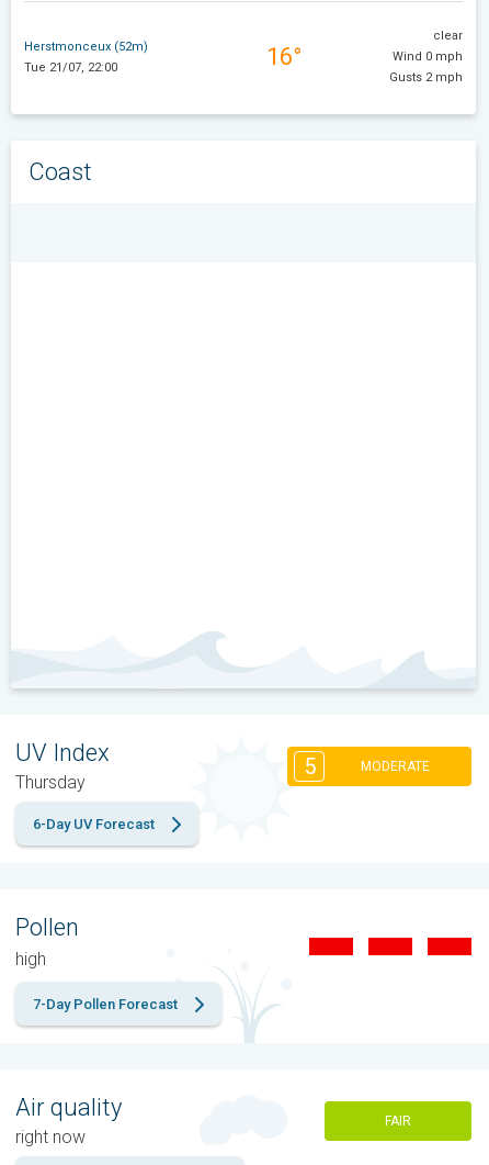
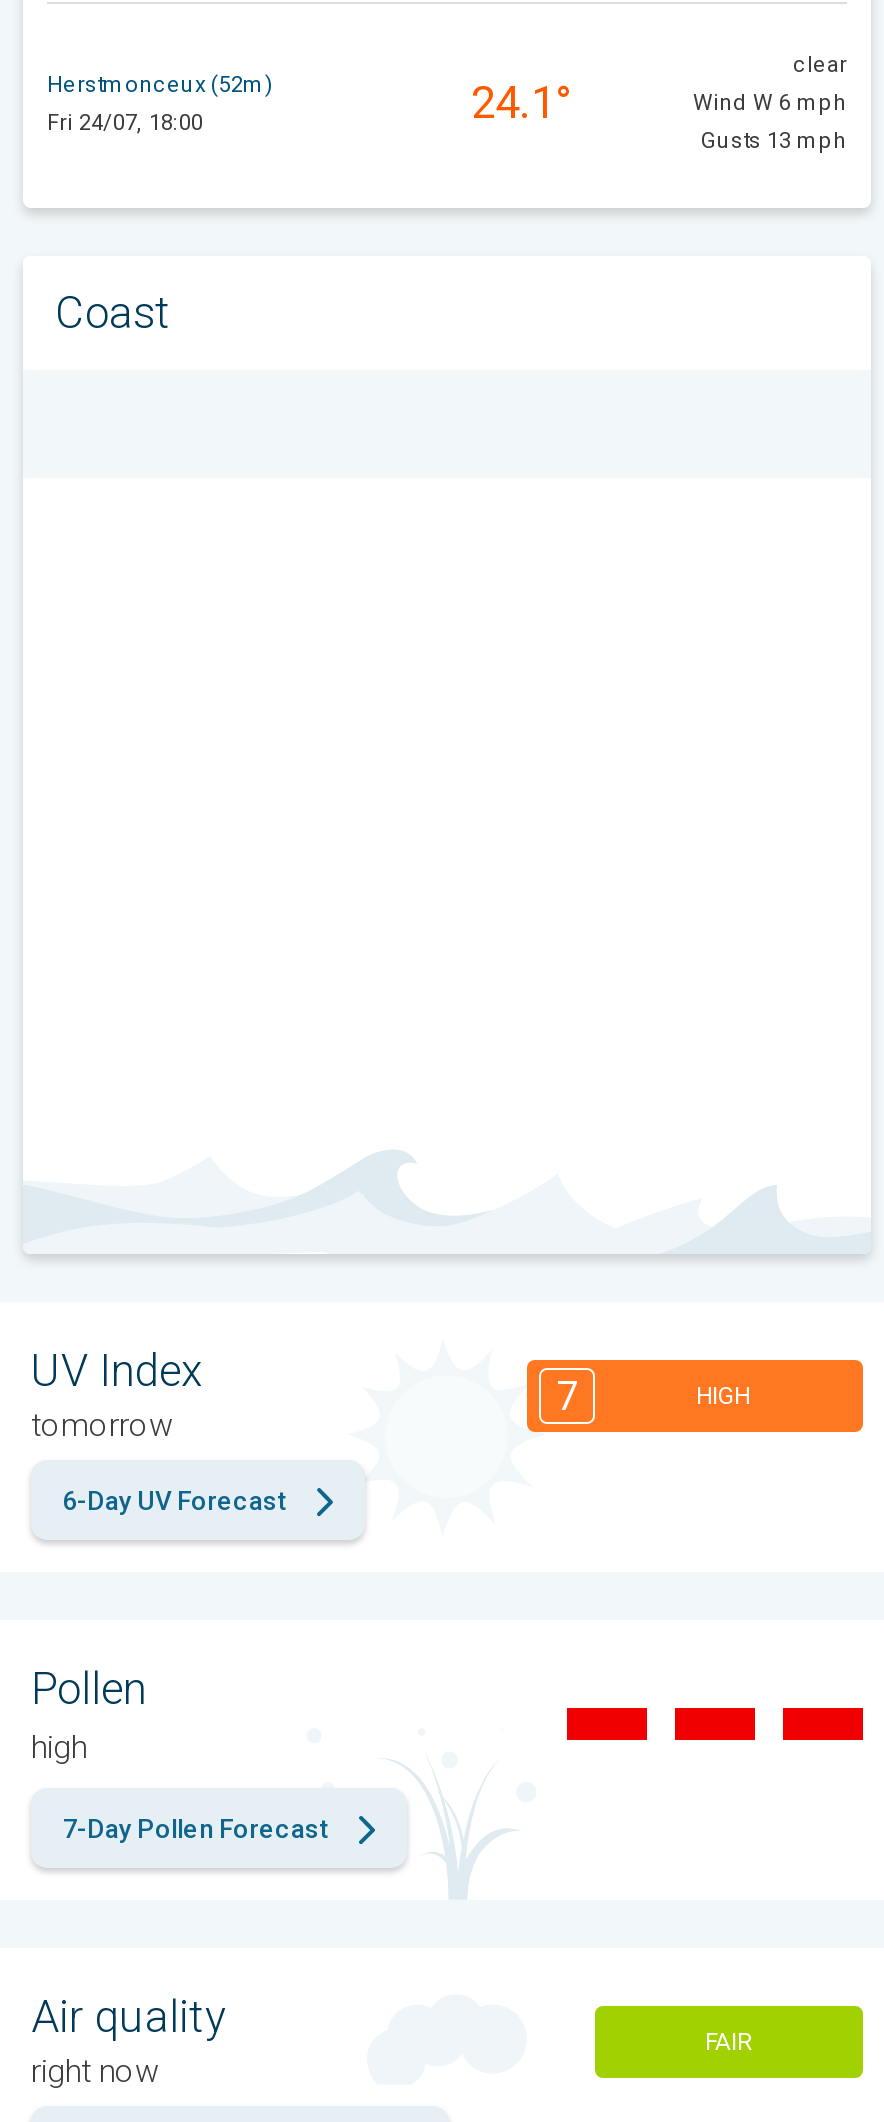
[24,43,302,74] Tue 21/07, 22:00 | 16° -> [47,78,571,135] Fri 24/07, 18:00 | 24.1°
[393,50,463,64] Wind 0 mph -> [693,90,847,116] Wind W 6 mph
[389,70,463,85] Gusts 2 mph -> [701,128,847,154] Gusts 13 mph
[303,753,429,779] 5 | MODERATE -> [556,1371,750,1419] 7 | HIGH
[15,772,86,793] Thursday -> [31,1406,173,1444] tomorrow

